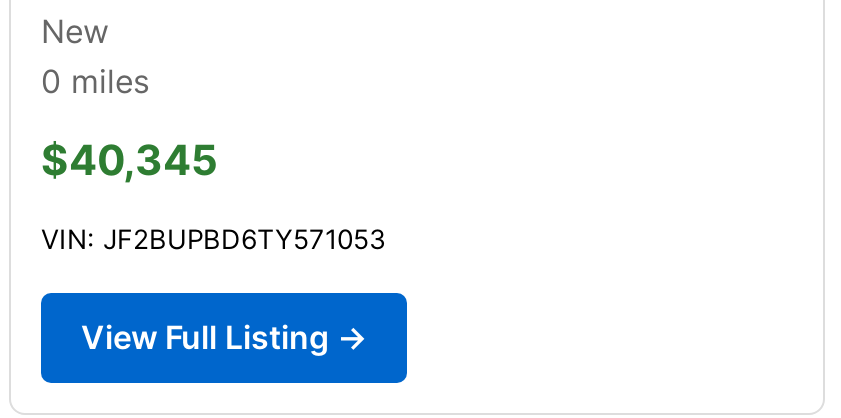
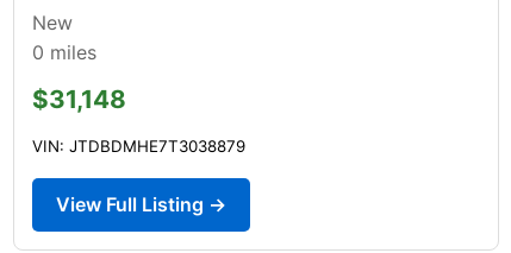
[41,135,217,185] $40,345 -> [32,84,126,114] $31,148
[41,223,385,255] VIN: JF2BUPBD6TY571053 -> [32,136,245,155] VIN: JTDBDMHE7T3038879

